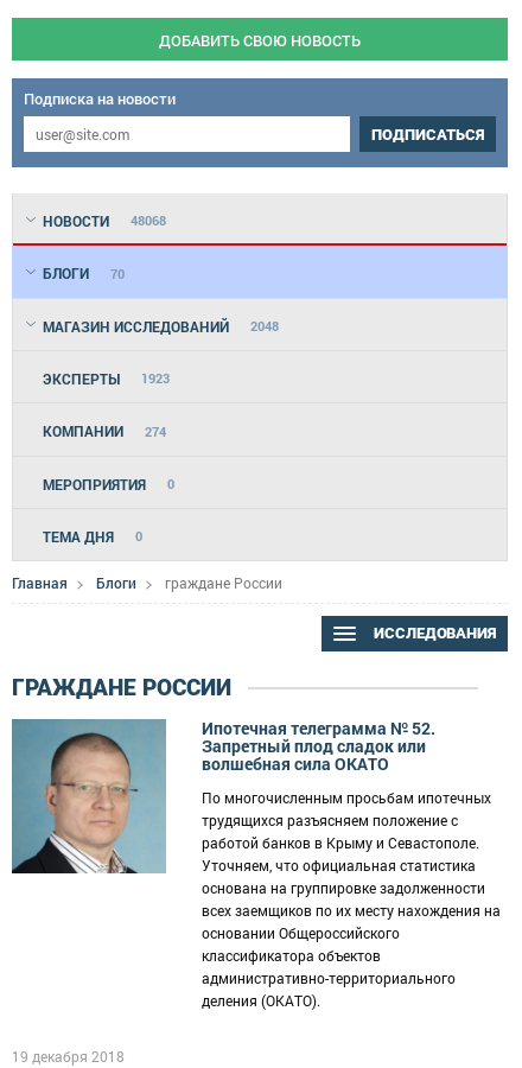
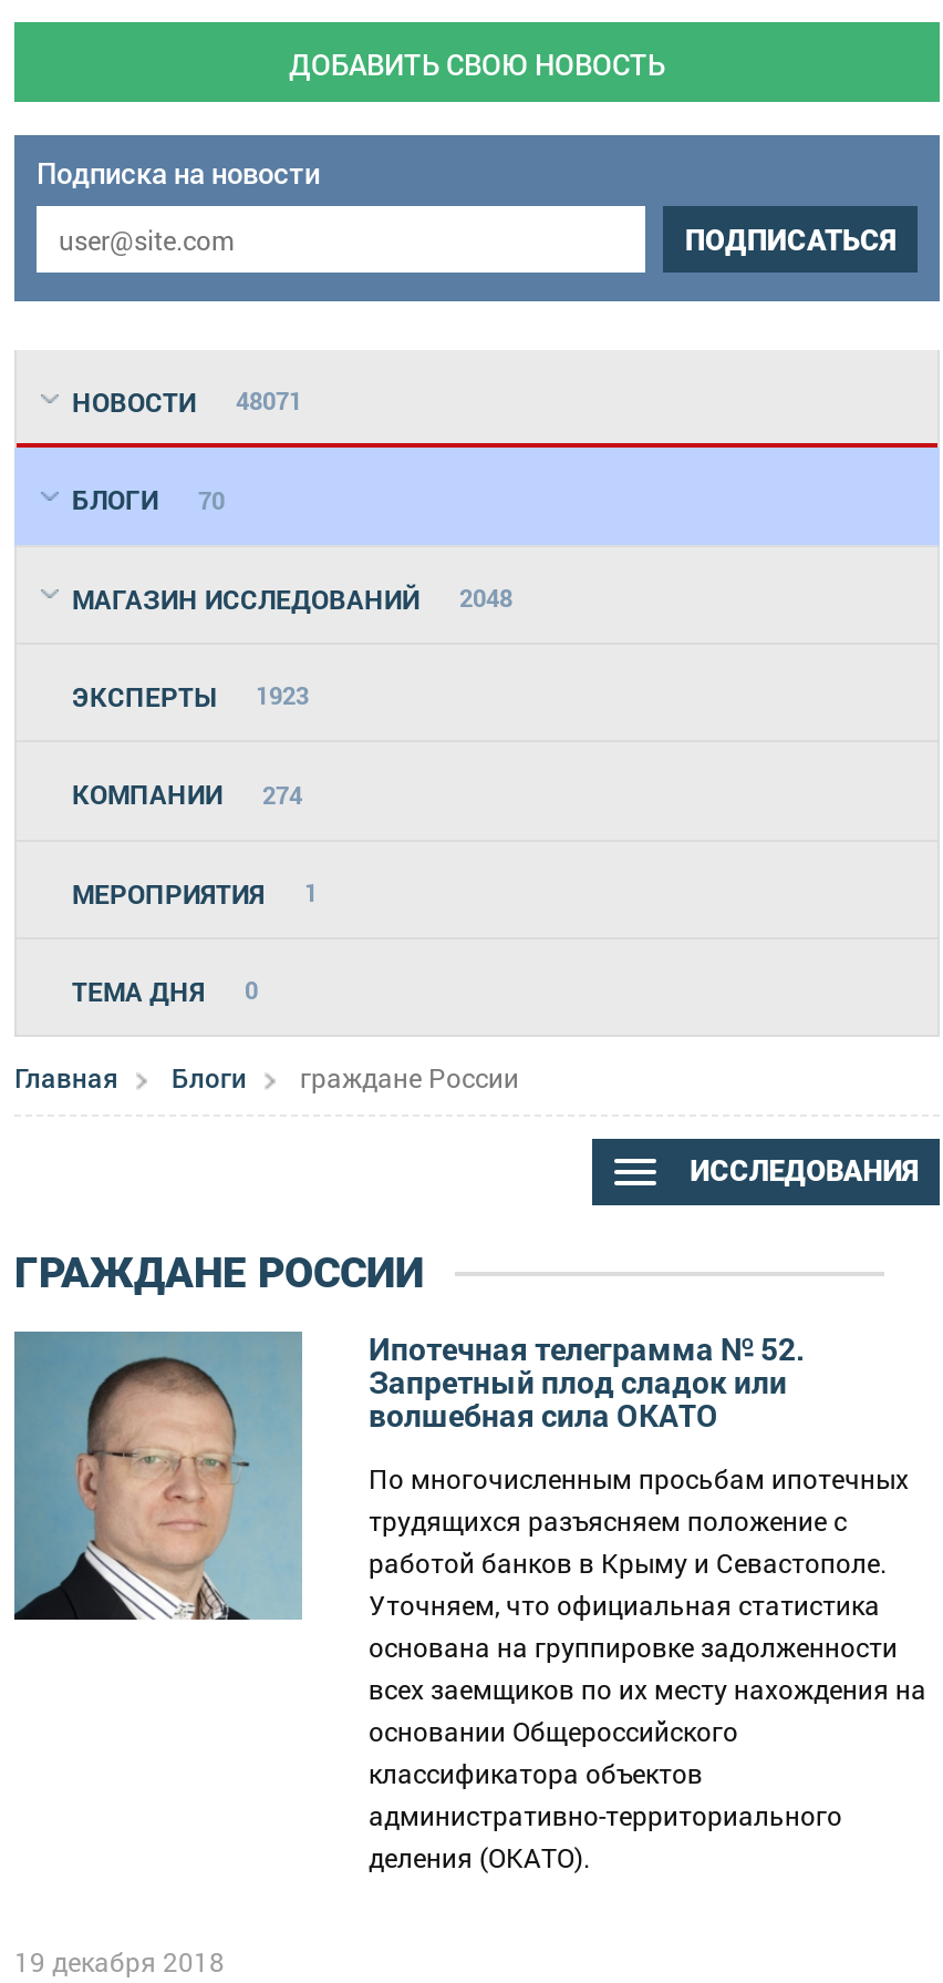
[43,211,166,230] НОВОСТИ 48068 -> [72,383,302,419] НОВОСТИ 48071
[43,474,174,493] МЕРОПРИЯТИЯ 0 -> [72,874,318,910] МЕРОПРИЯТИЯ 1

